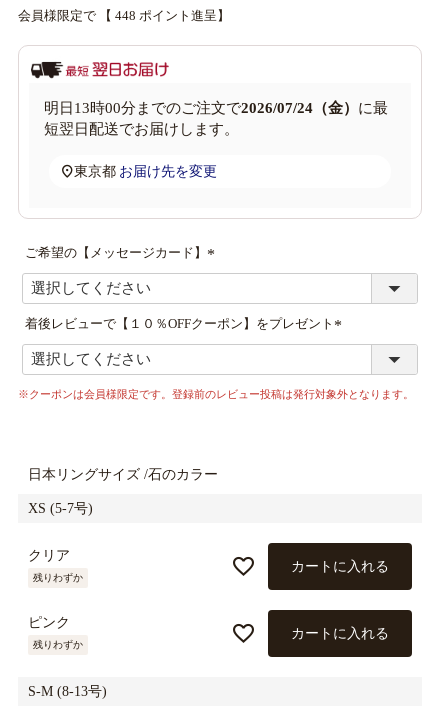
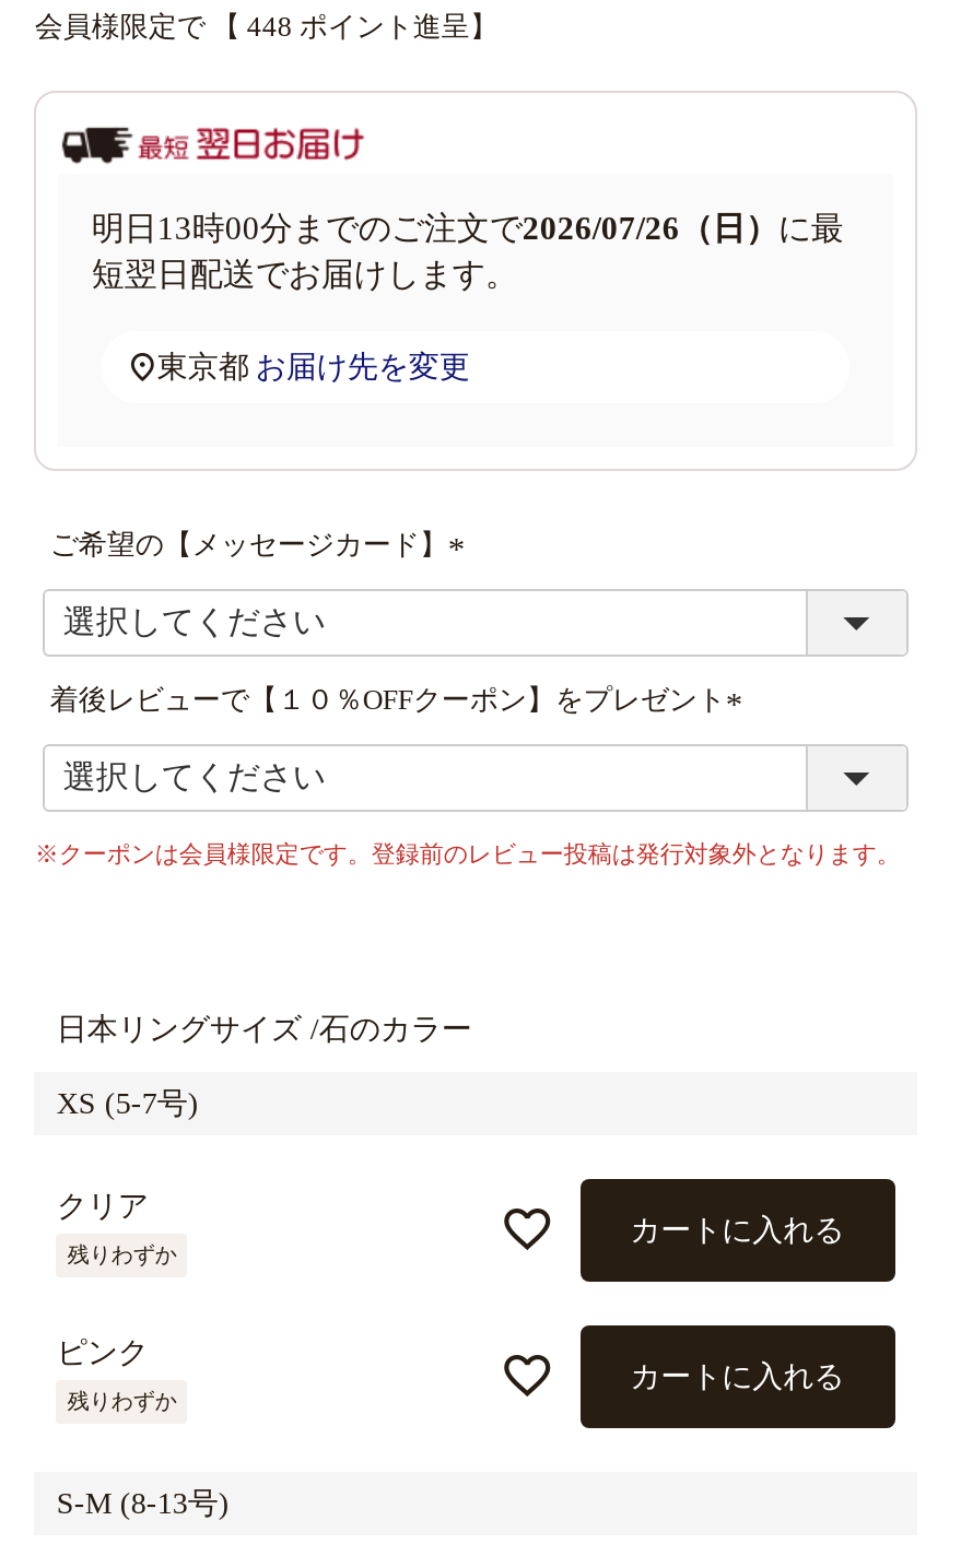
[44,100,388,116] 明日13時00分までのご注文で2026/07/24（金）に最 -> [92,211,844,246] 明日13時00分までのご注文で2026/07/26（日）に最

